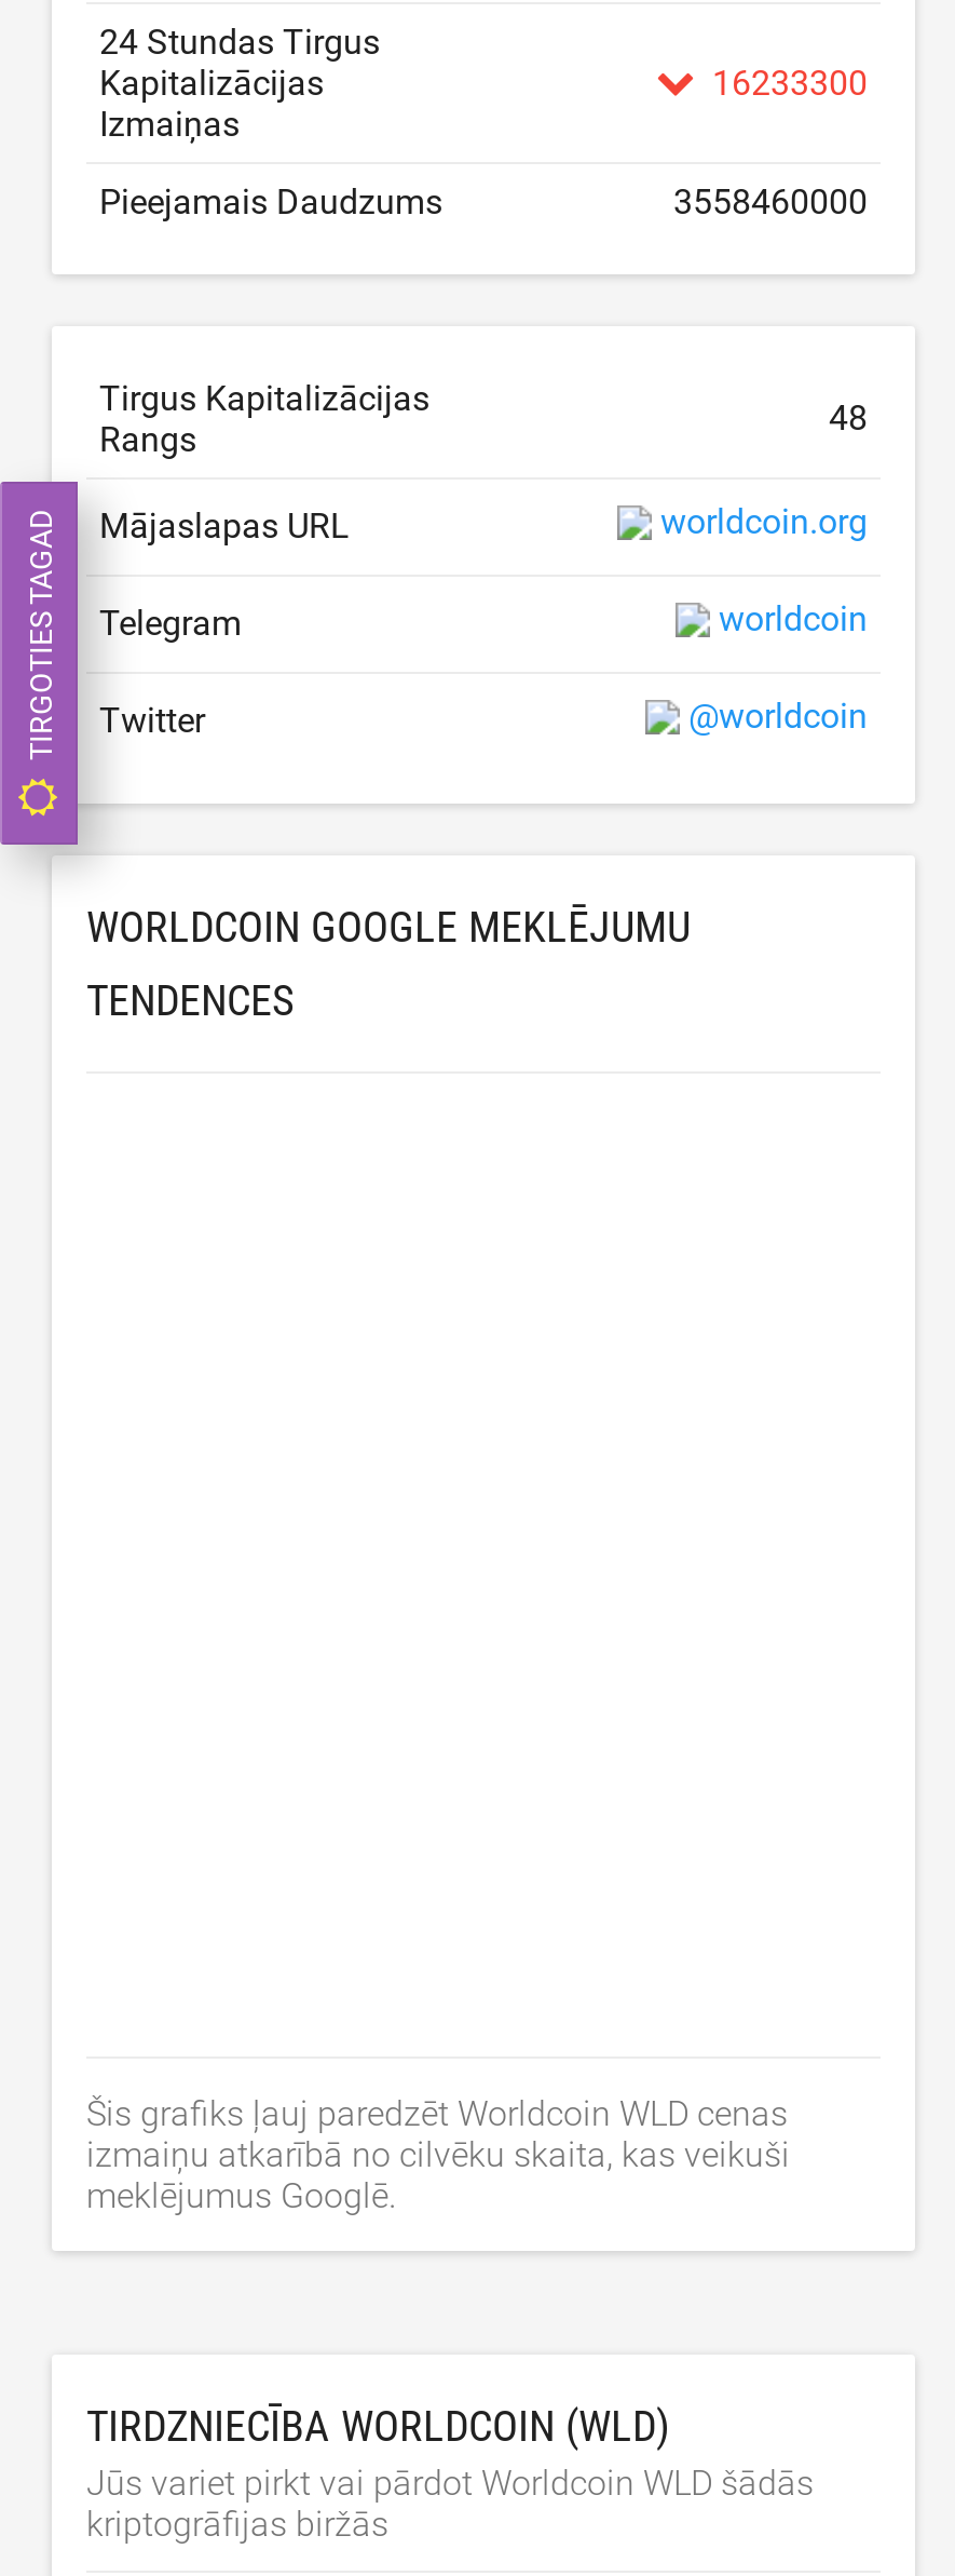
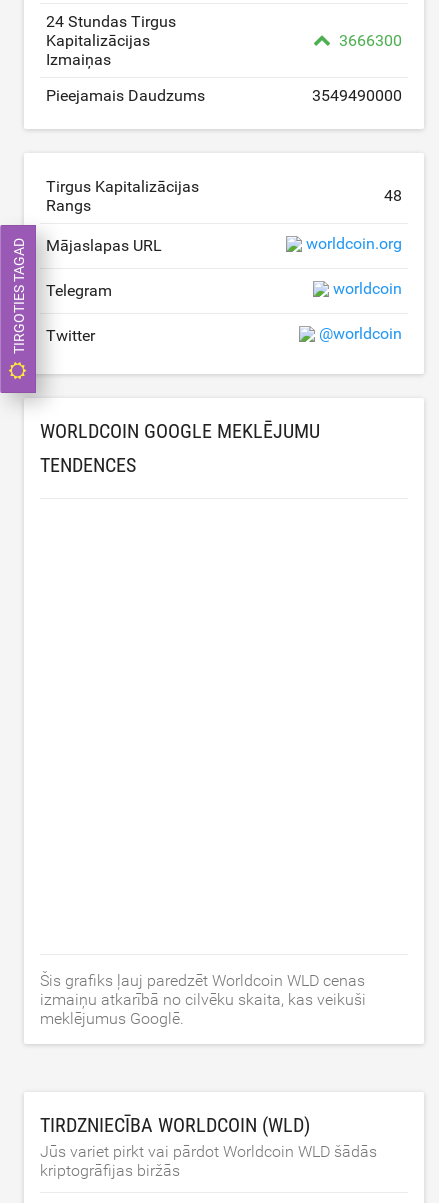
[712,62,868,103] 16233300 -> [339,30,402,49] 3666300
[673,180,868,221] 3558460000 -> [312,85,402,104] 3549490000

